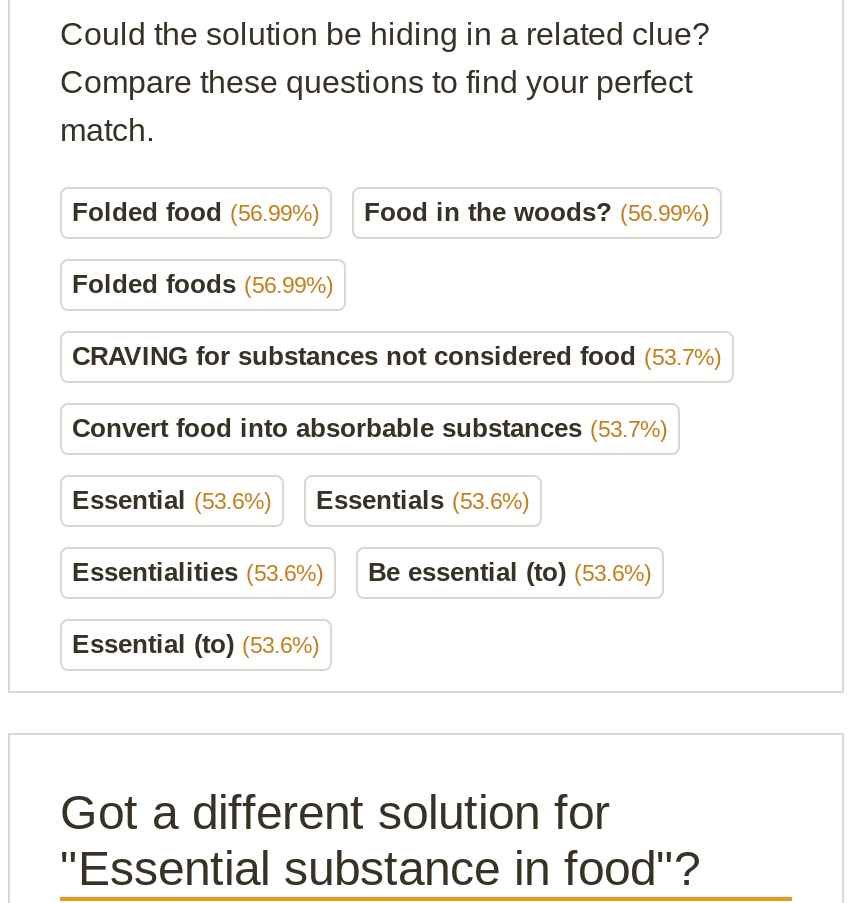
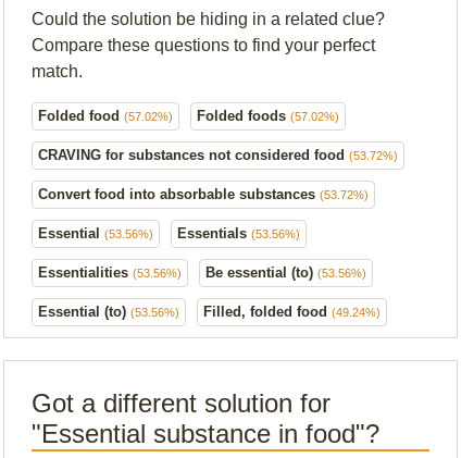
[72,196,722,658] Folded food (56.99%) | Food in the woods? (56.99%) | Folded foods (56.99%) | CRAVING for substances not considered food (53.7%) | Convert food into absorbable substances (53.7%) | Essential (53.6%) | Essentials (53.6%) | Essentialities (53.6%) | Be essential (to) (53.6%) | Essential (to) (53.6%) -> [38,107,398,319] Folded food (57.02%) | Folded foods (57.02%) | CRAVING for substances not considered food (53.72%) | Convert food into absorbable substances (53.72%) | Essential (53.56%) | Essentials (53.56%) | Essentialities (53.56%) | Be essential (to) (53.56%) | Essential (to) (53.56%) | Filled, folded food (49.24%)

